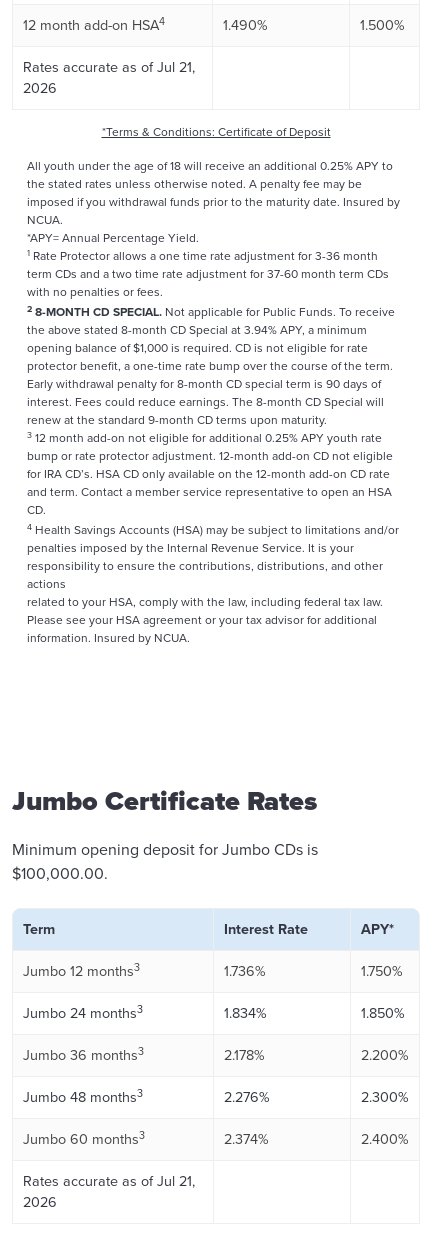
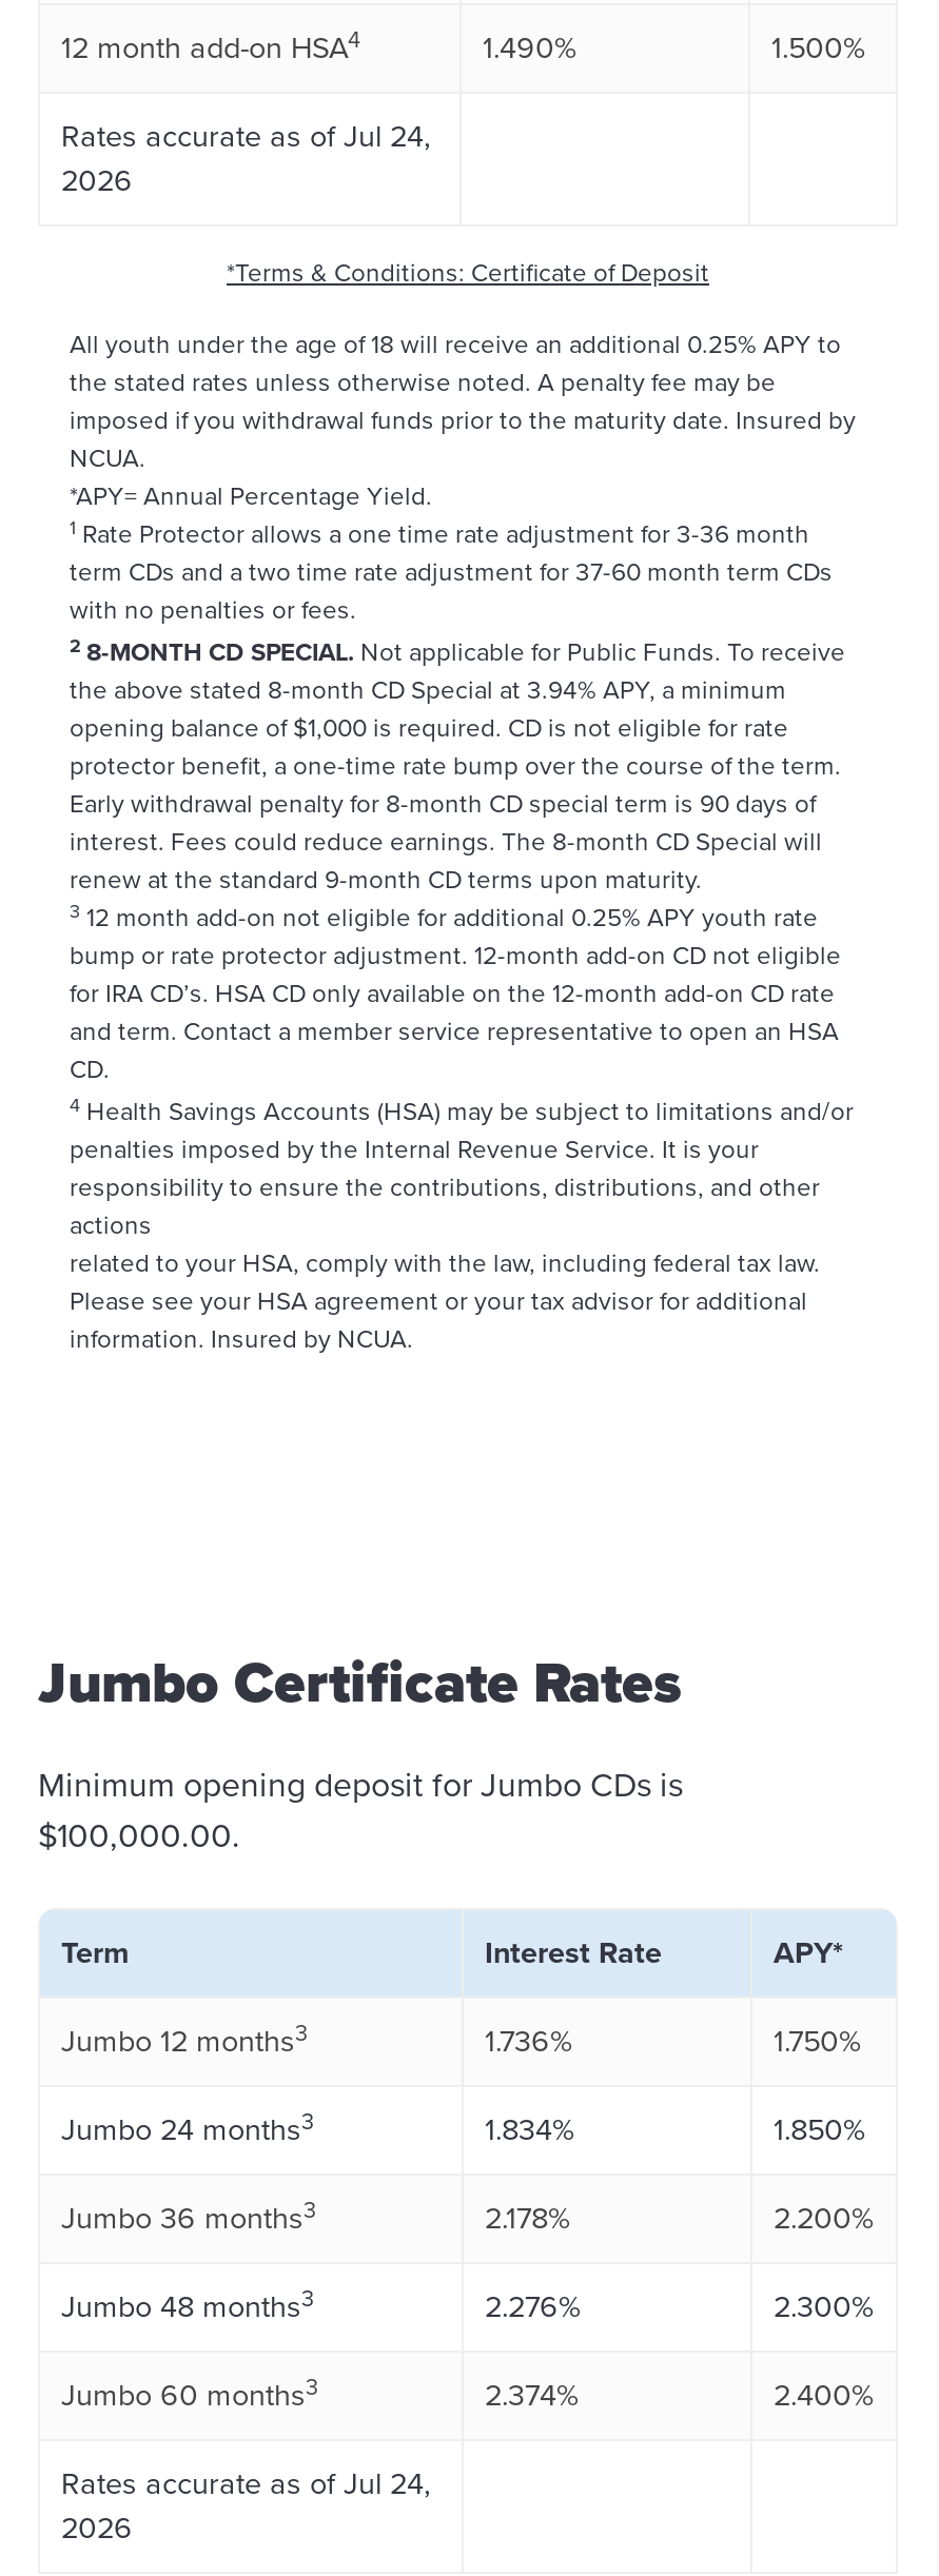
[23,59,195,76] Rates accurate as of Jul 21, -> [61,120,430,156] Rates accurate as of Jul 24,
[23,1173,195,1190] Rates accurate as of Jul 21, -> [61,2467,430,2503] Rates accurate as of Jul 24,

